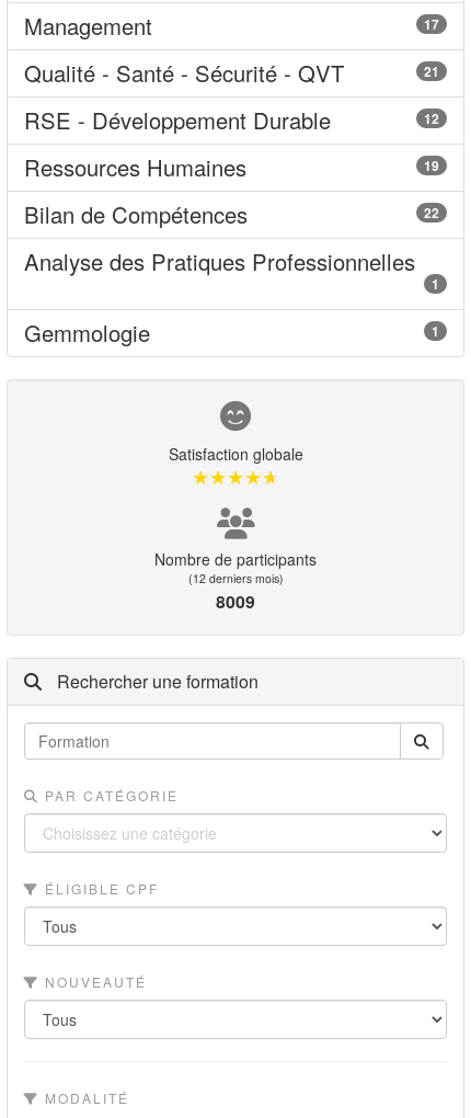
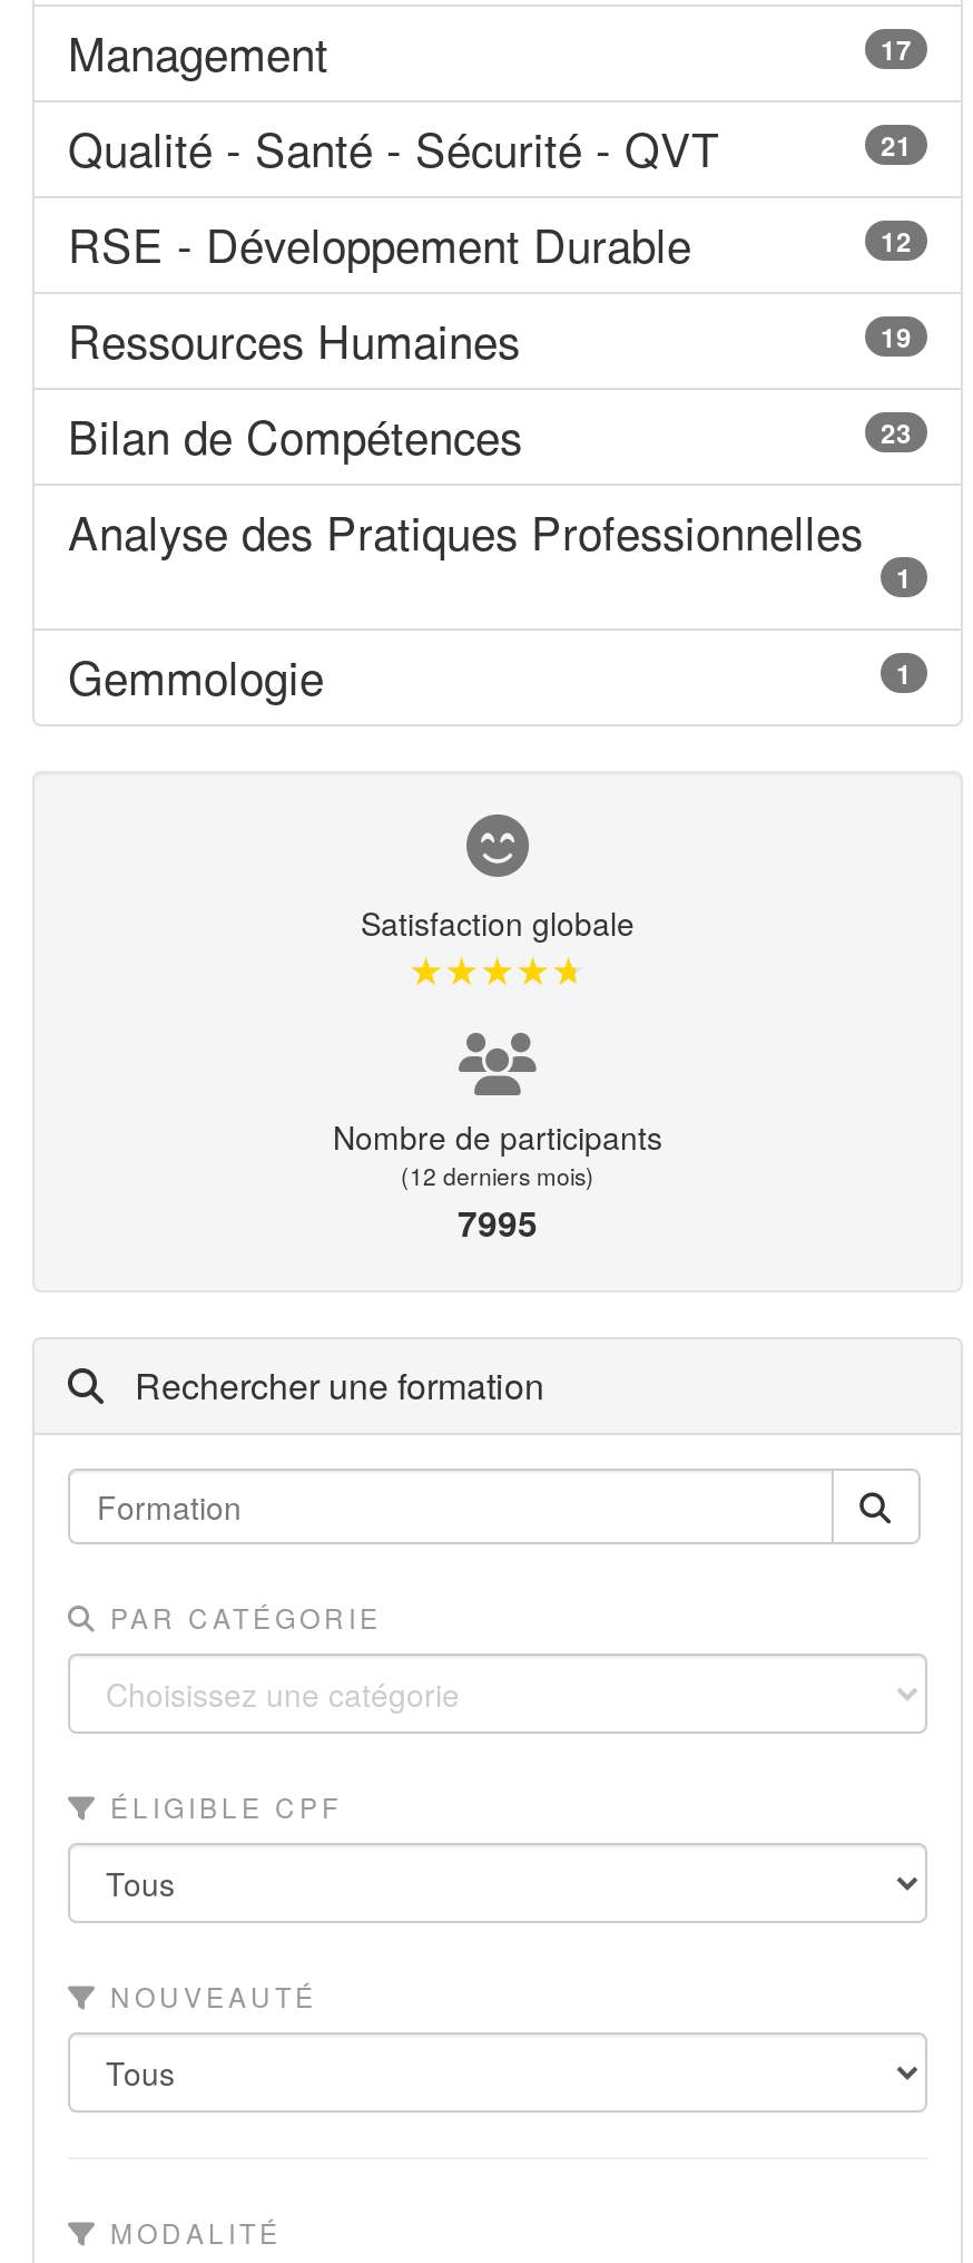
[424,203,439,223] 22 -> [881,412,912,452] 23
[216,589,255,614] 8009 -> [458,1197,538,1248] 7995

